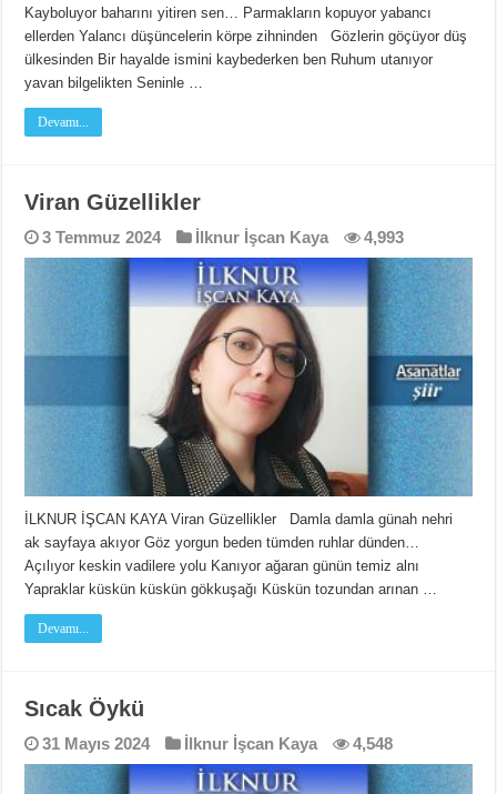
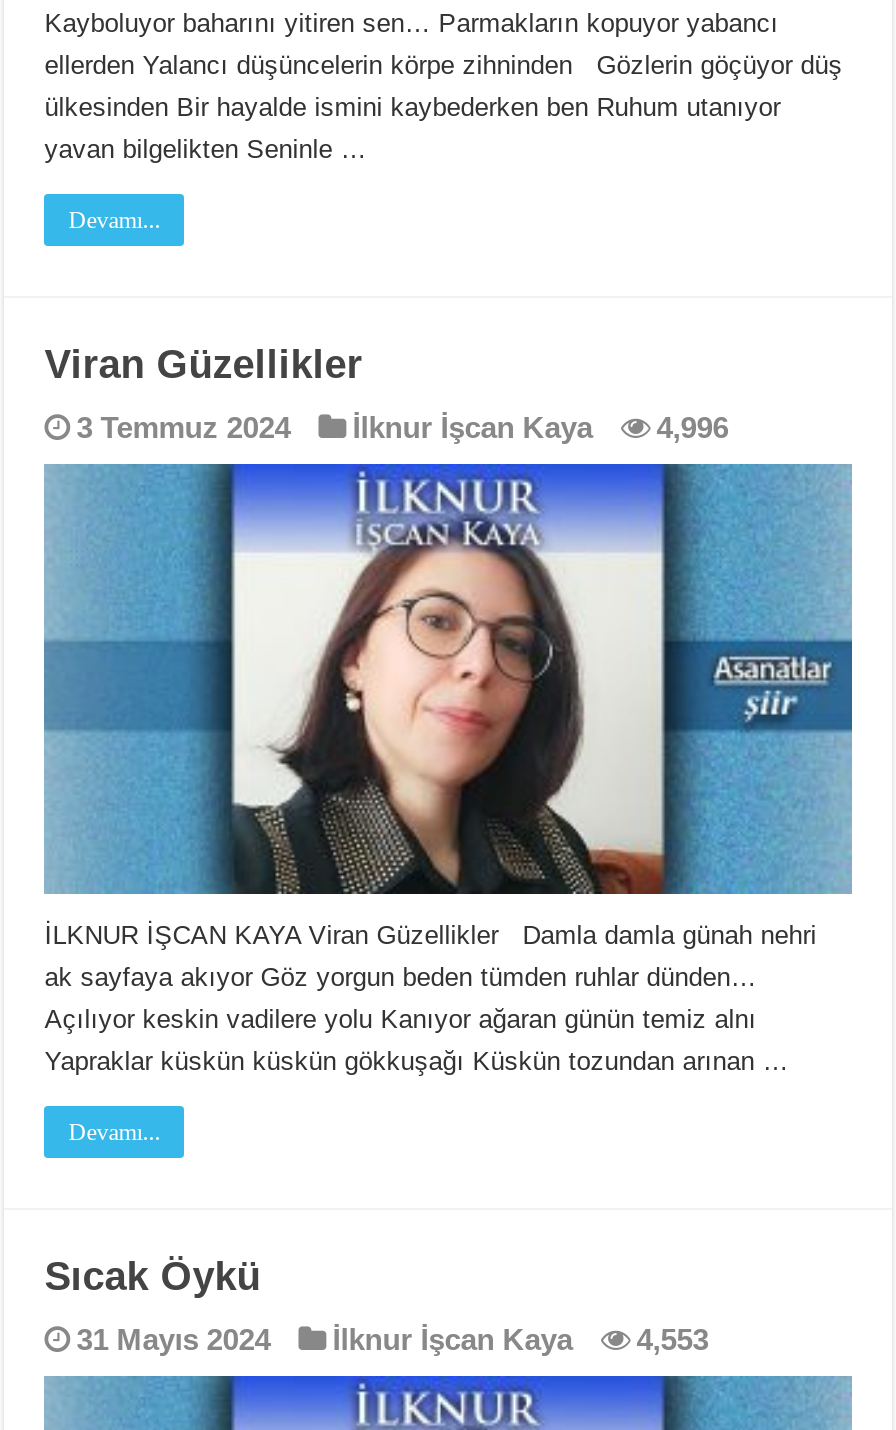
[42,228,404,247] 3 Temmuz 2024 İlknur İşcan Kaya 4,993 -> [76,410,728,444] 3 Temmuz 2024 İlknur İşcan Kaya 4,996
[42,734,393,753] 31 Mayıs 2024 İlknur İşcan Kaya 4,548 -> [76,1322,708,1356] 31 Mayıs 2024 İlknur İşcan Kaya 4,553

